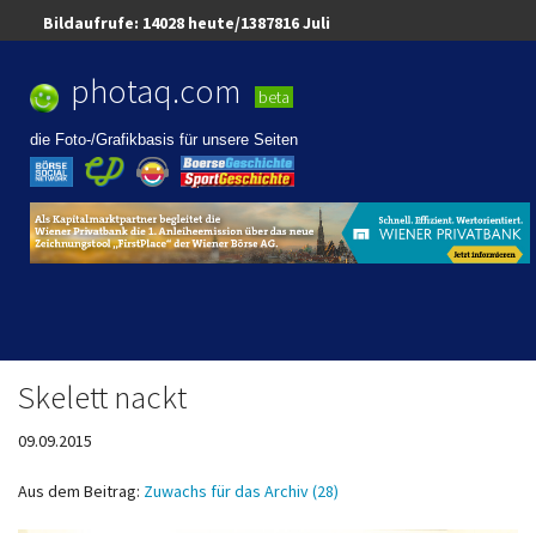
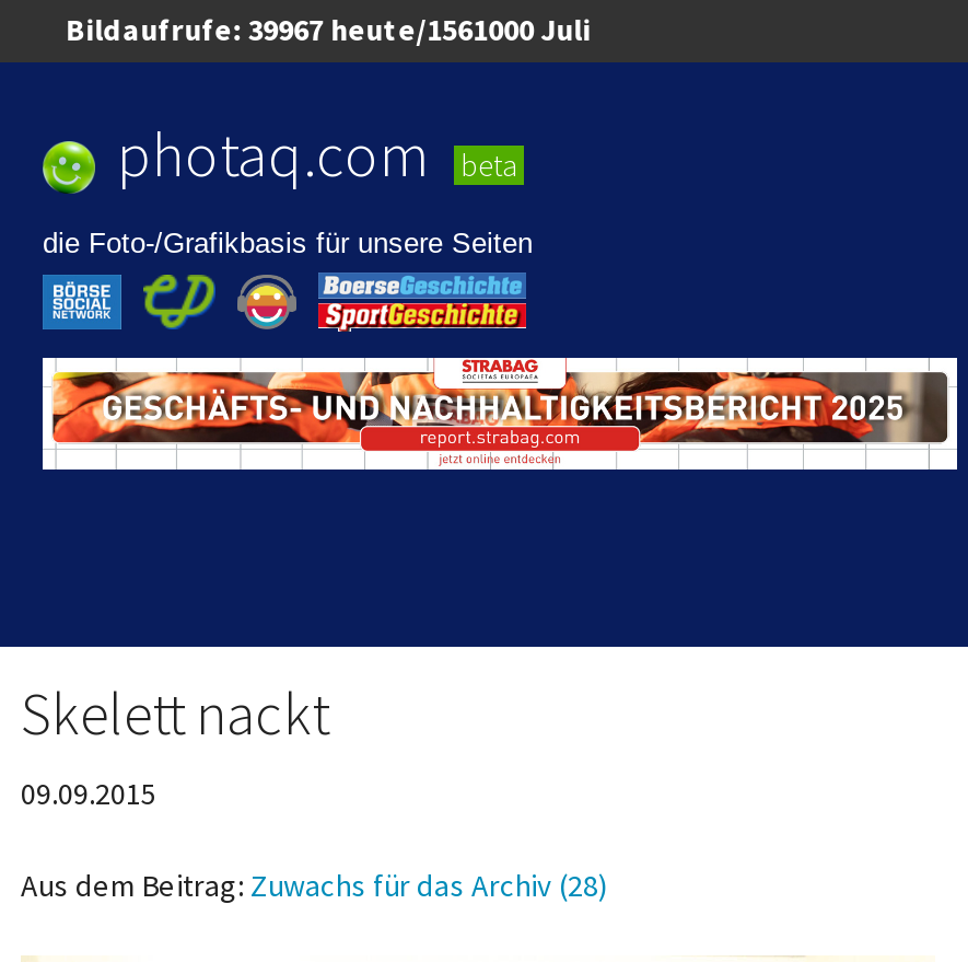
[43,12,330,34] Bildaufrufe: 14028 heute/1387816 Juli -> [66,10,591,49] Bildaufrufe: 39967 heute/1561000 Juli
[29,201,530,265] [image] -> [40,356,959,472] [image]

